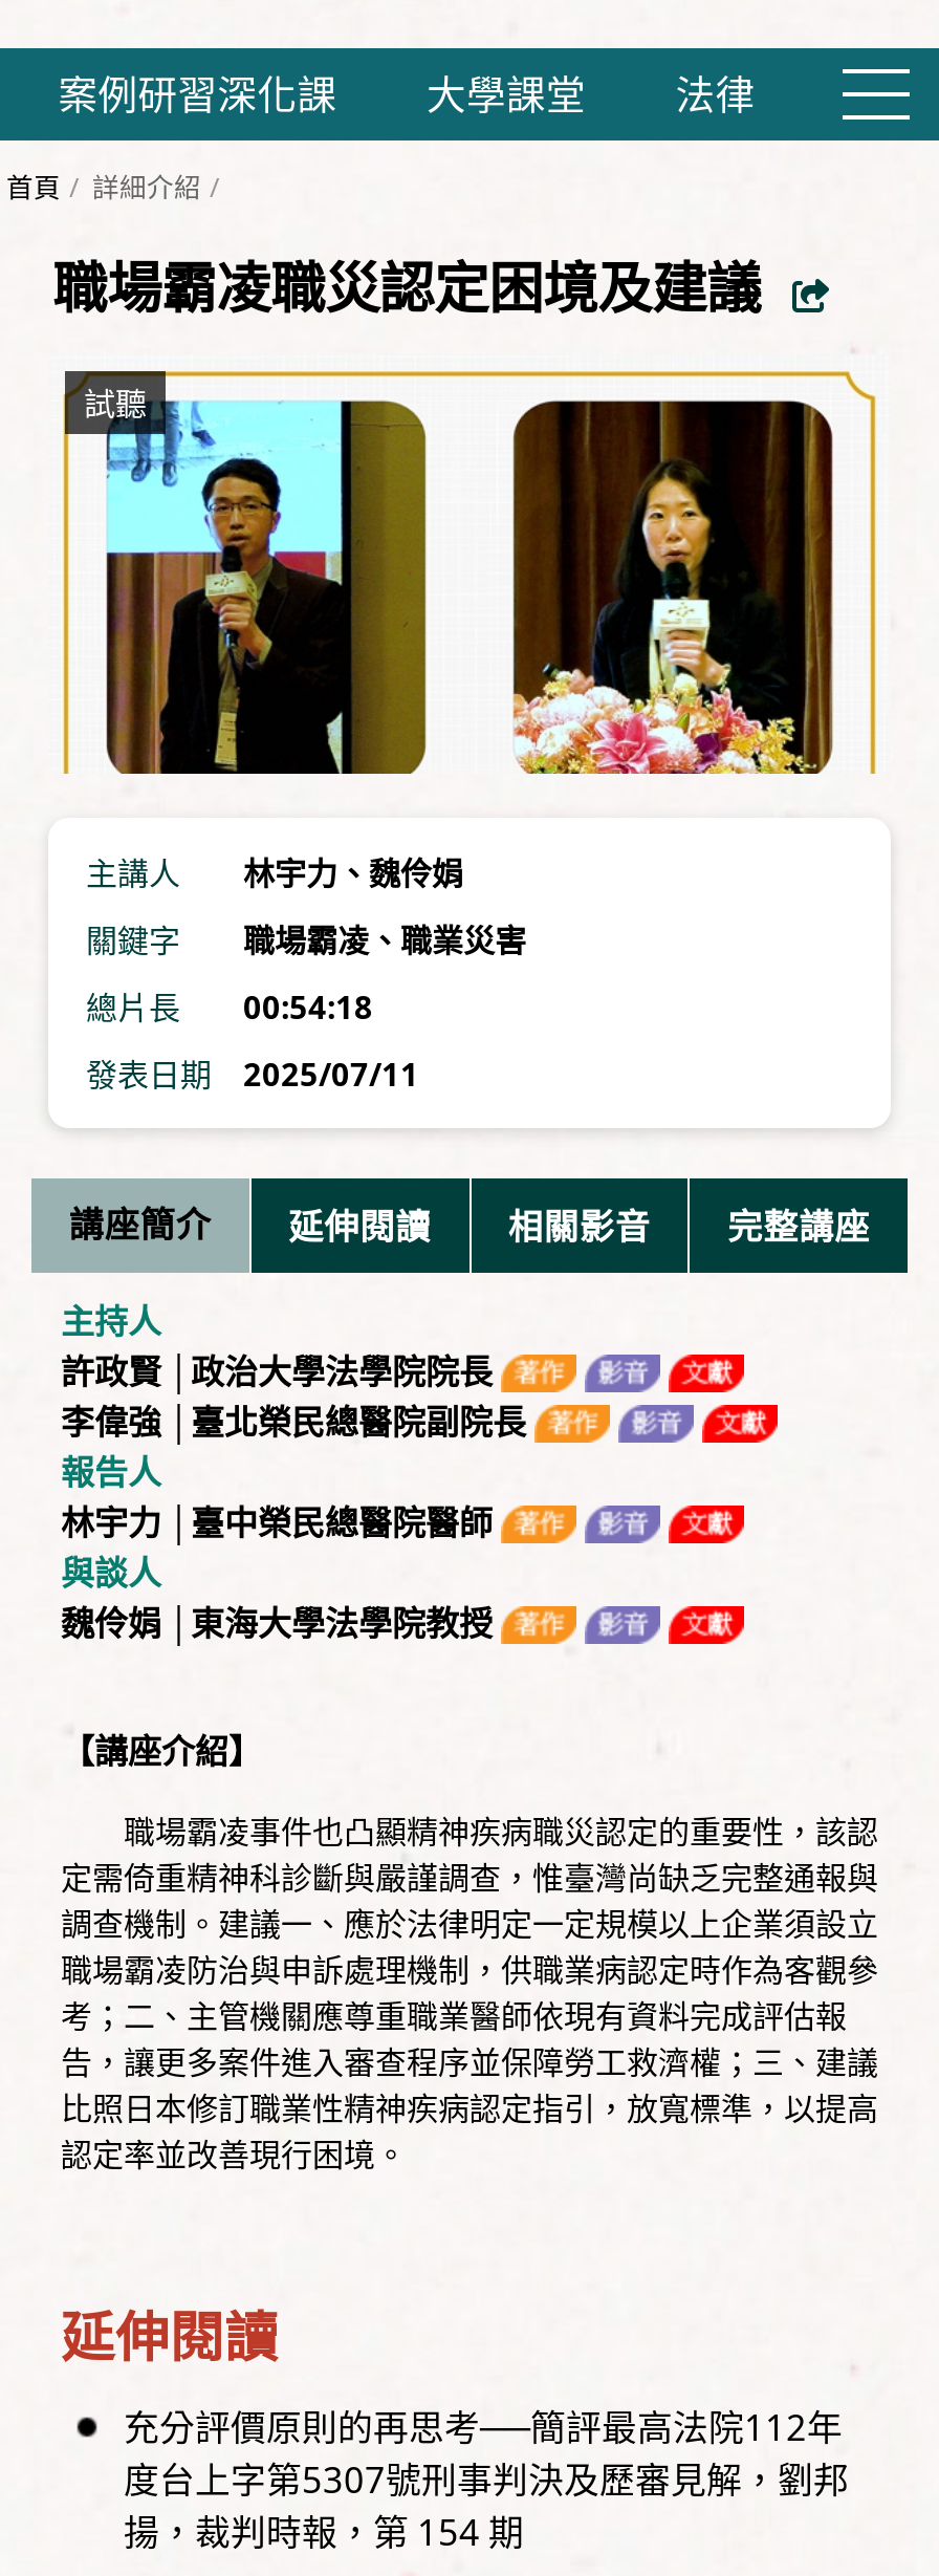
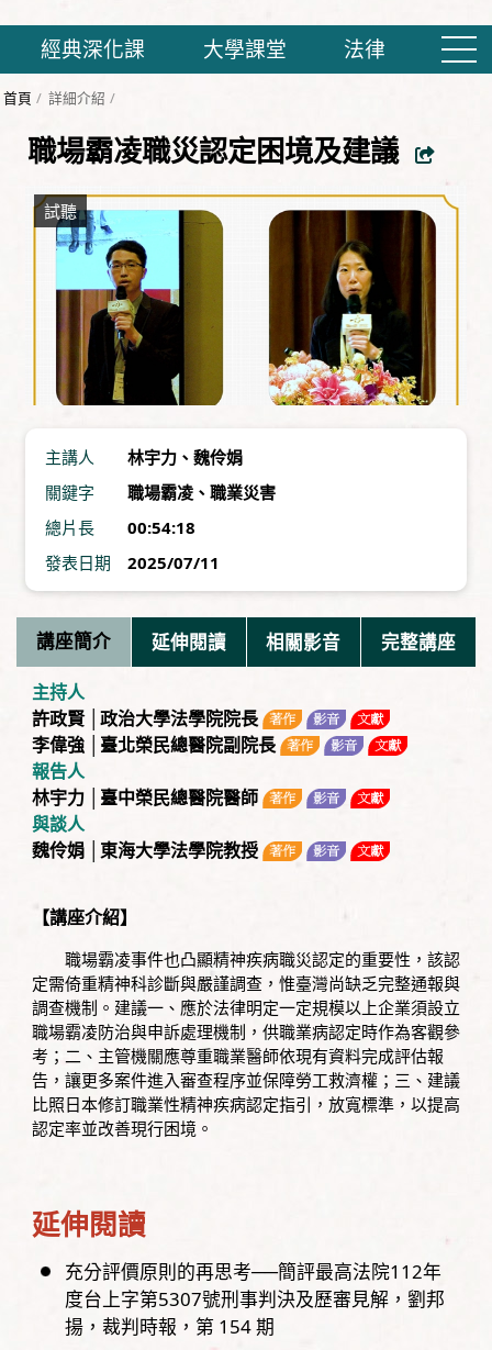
[58,67,337,120] 案例研習深化課 -> [41,35,145,63] 經典深化課

